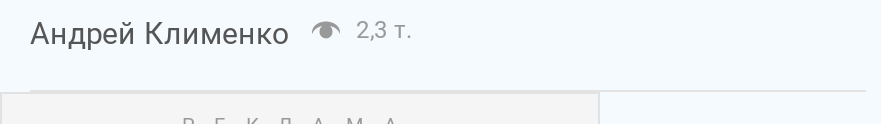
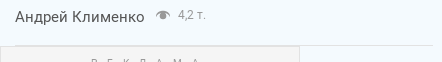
[356,16,412,44] 2,3 т. -> [178,8,206,22] 4,2 т.

